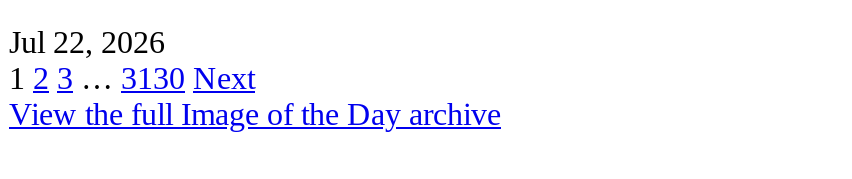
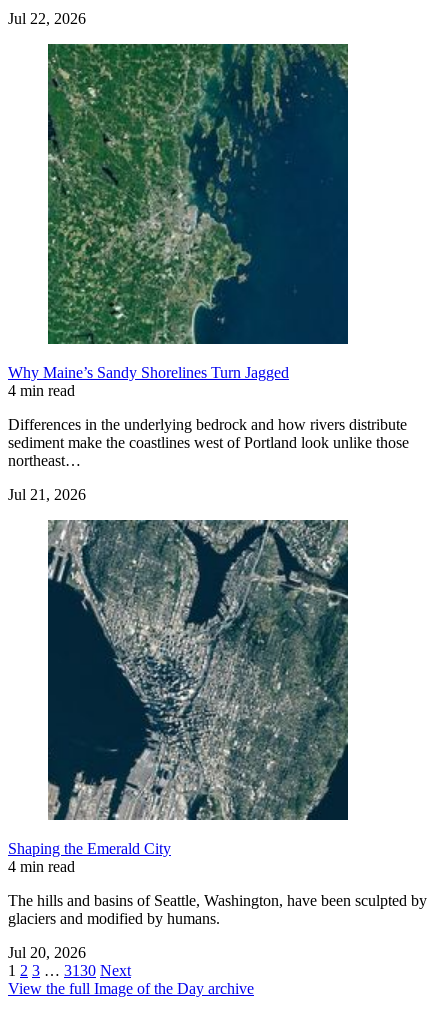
none -> [8,43,409,503] [image] | Why Maine’s Sandy Shorelines Turn Jagged | 4 min read | Differences in the underlying bedrock and how rivers distribute | sediment make the coastlines west of Portland look unlike those | northeast… | Jul 21, 2026
none -> [8,519,427,961] [image] | Shaping the Emerald City | 4 min read | The hills and basins of Seattle, Washington, have been sculpted by | glaciers and modified by humans. | Jul 20, 2026

